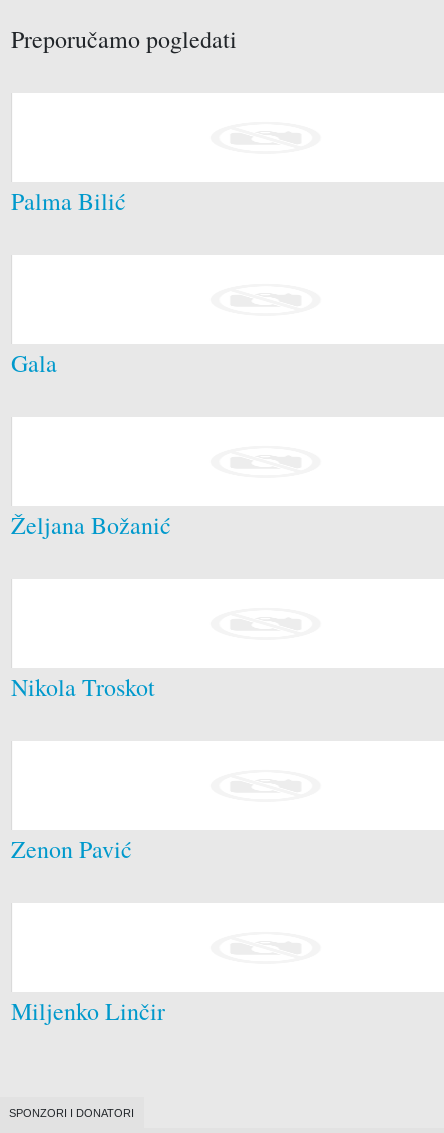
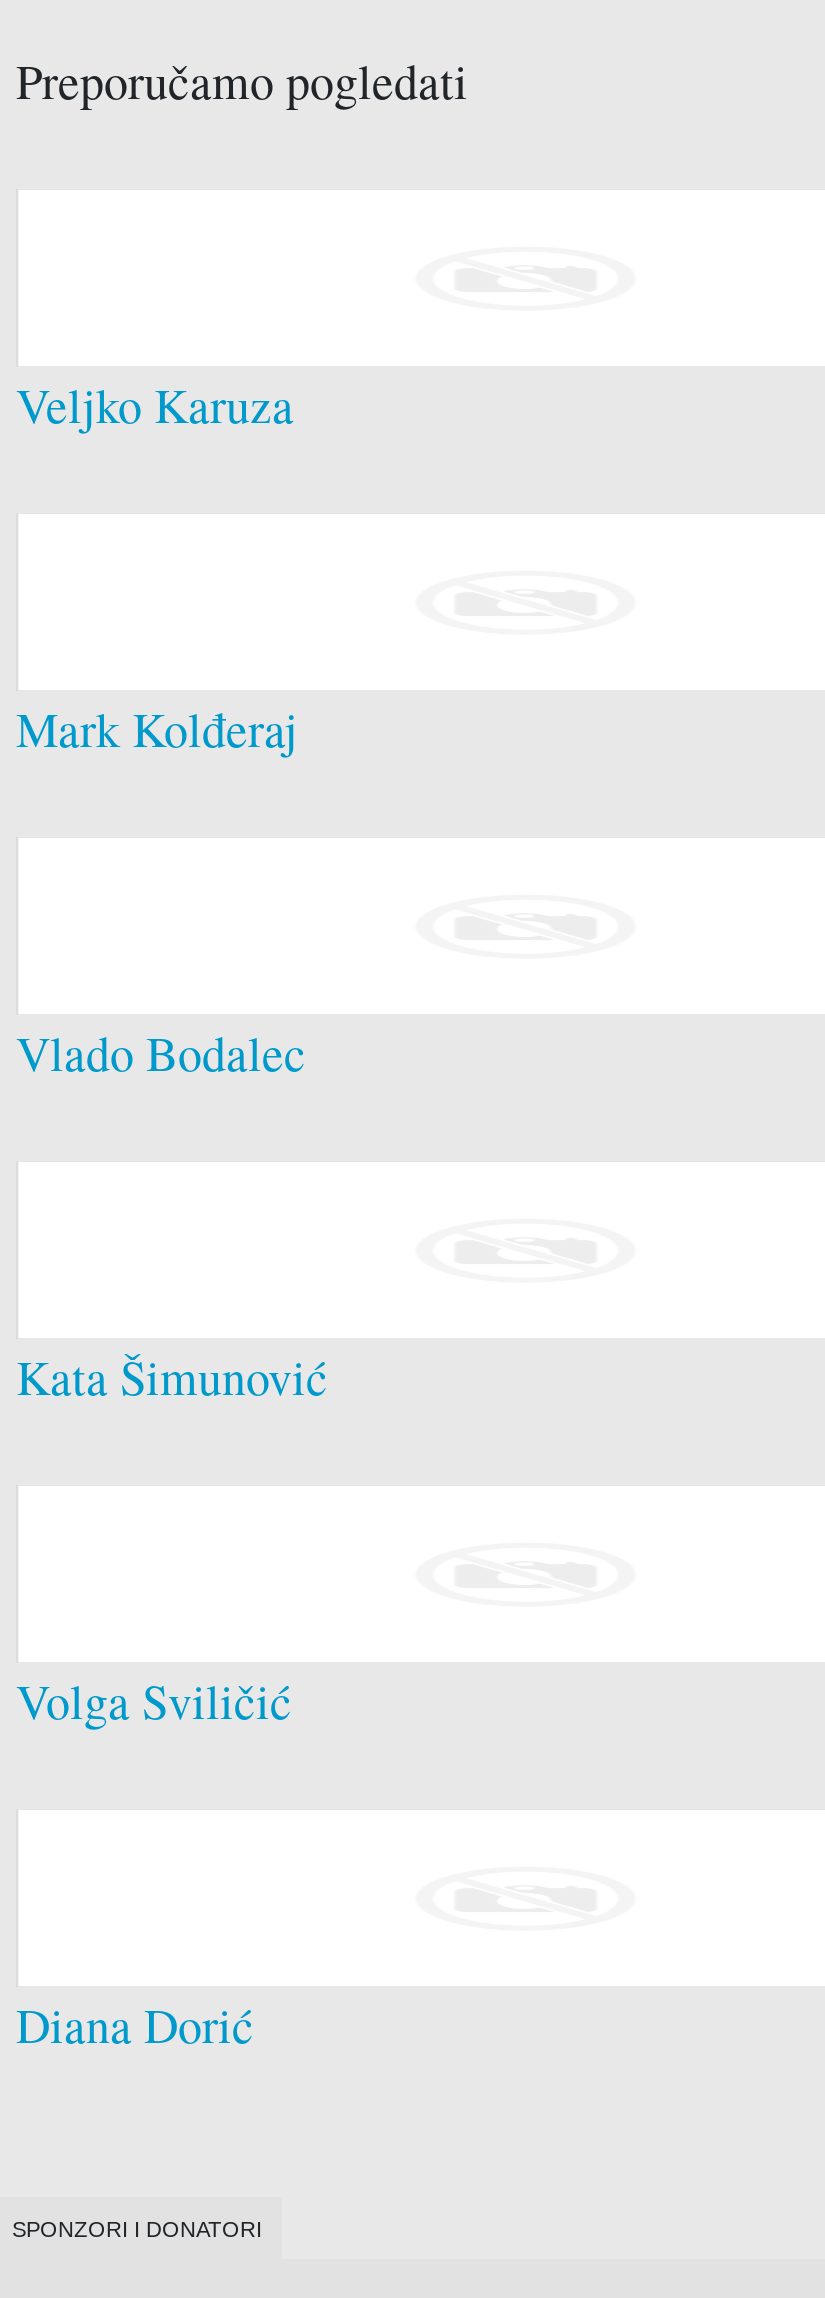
[11,185,126,217] Palma Bilić -> [16,373,294,437] Veljko Karuza
[11,347,57,379] Gala -> [16,697,298,761] Mark Kolđeraj
[11,509,171,541] Željana Božanić -> [16,1021,306,1085] Vlado Bodalec
[11,671,155,703] Nikola Troskot -> [16,1345,328,1409] Kata Šimunović
[11,833,132,865] Zenon Pavić -> [16,1669,292,1733] Volga Sviličić
[11,995,165,1027] Miljenko Linčir -> [16,1993,254,2057] Diana Dorić

